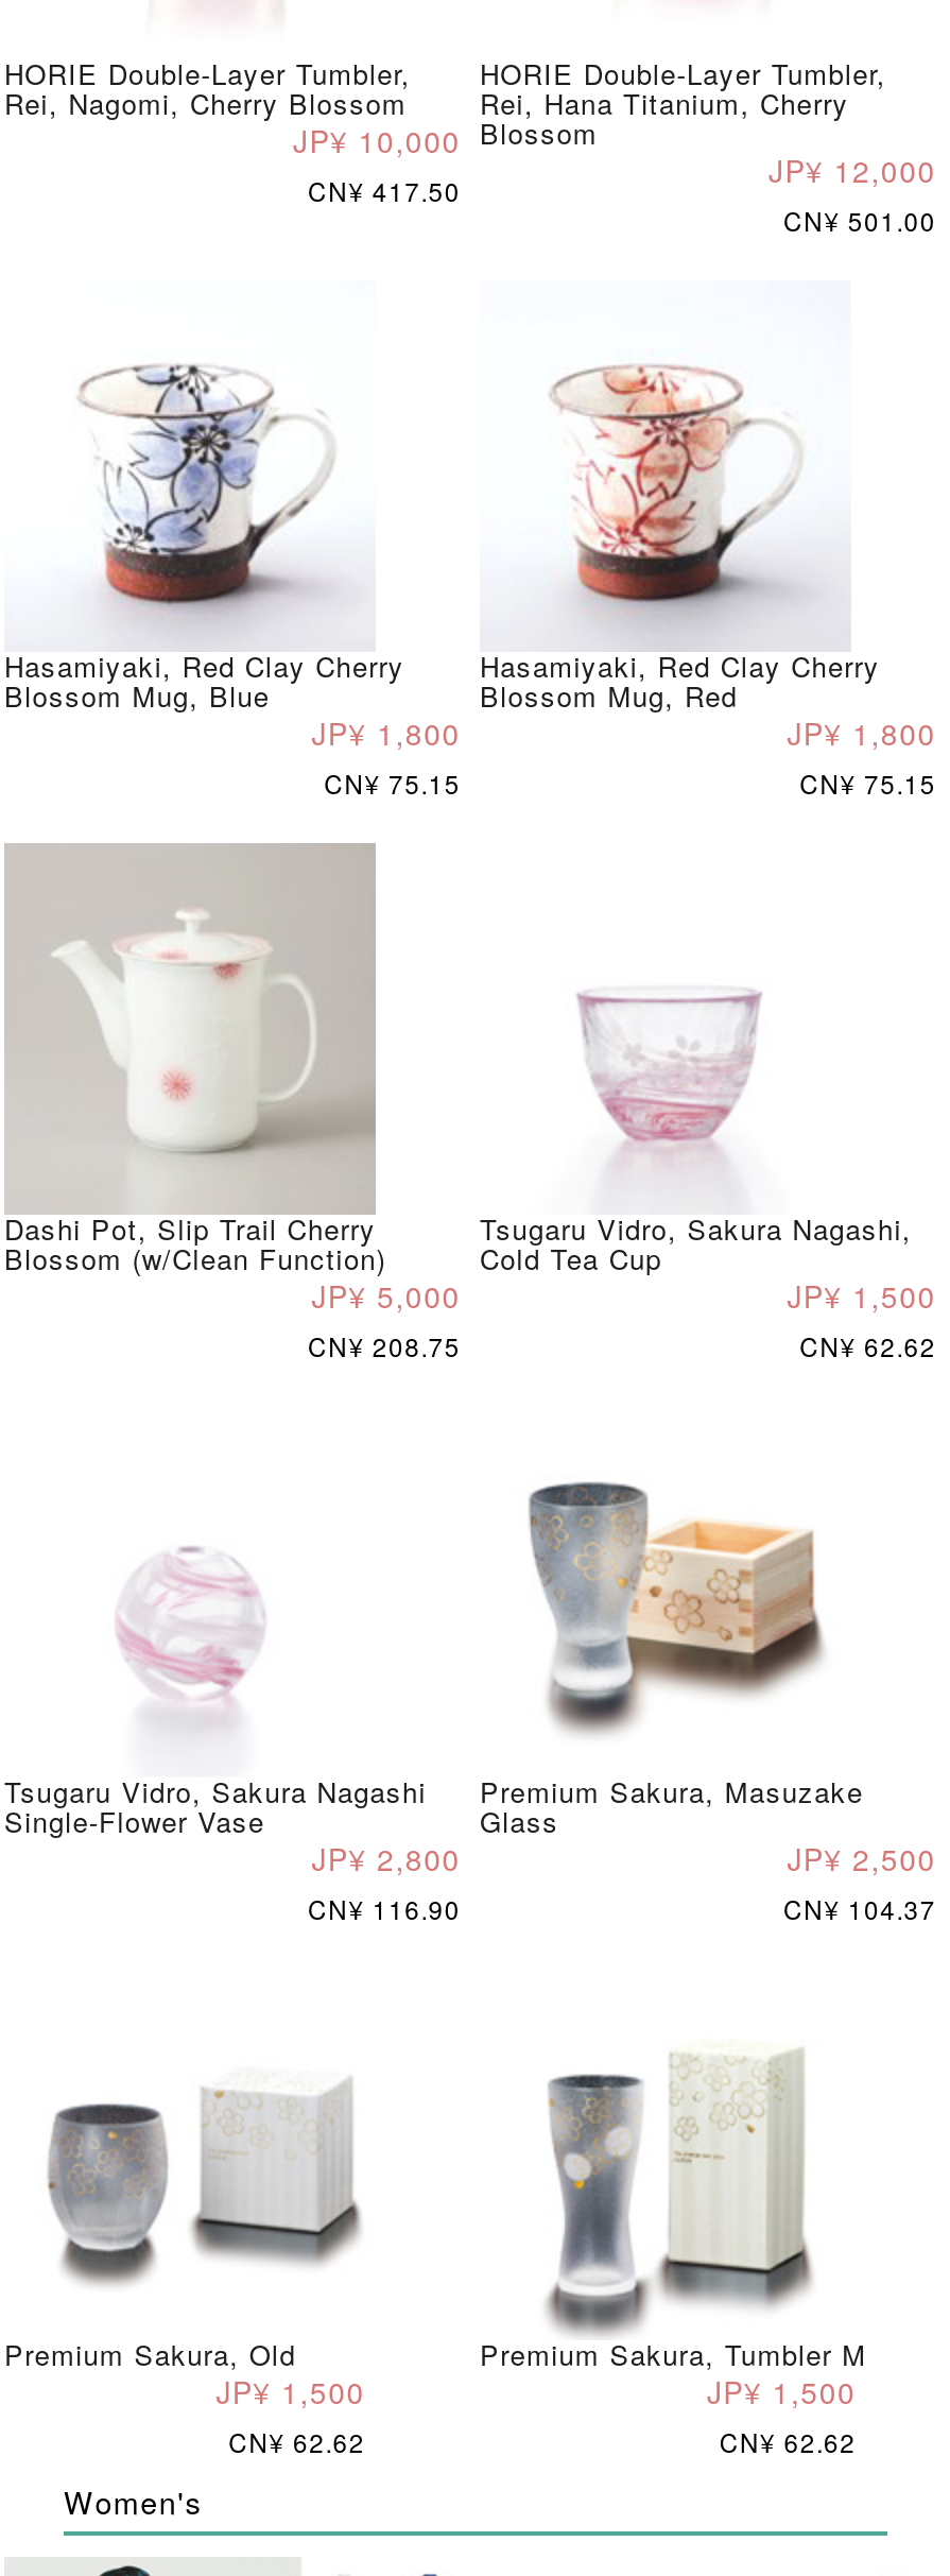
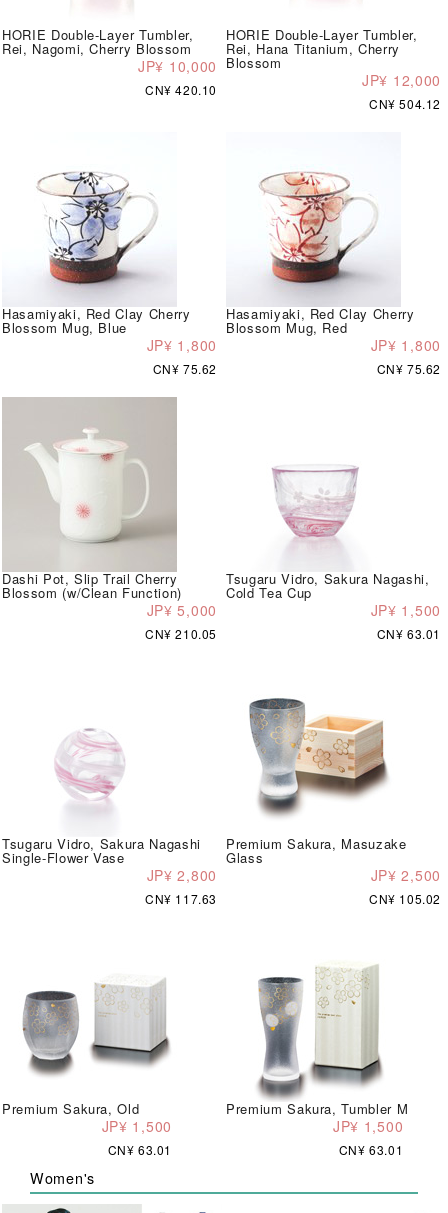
[308,171,461,207] CN¥ 417.50 -> [145,80,217,97] CN¥ 420.10
[783,201,936,237] CN¥ 501.00 -> [369,94,441,111] CN¥ 504.12
[324,763,461,800] CN¥ 75.15 -> [153,359,217,376] CN¥ 75.62
[799,763,936,800] CN¥ 75.15 -> [377,359,441,376] CN¥ 75.62
[308,1326,461,1362] CN¥ 208.75 -> [145,624,217,641] CN¥ 210.05
[799,1326,936,1362] CN¥ 62.62 -> [377,624,441,641] CN¥ 63.01
[308,1889,461,1925] CN¥ 116.90 -> [145,889,217,906] CN¥ 117.63
[783,1889,936,1925] CN¥ 104.37 -> [369,889,441,906] CN¥ 105.02
[228,2422,365,2458] CN¥ 62.62 -> [108,1140,172,1157] CN¥ 63.01
[719,2422,856,2458] CN¥ 62.62 -> [339,1140,403,1157] CN¥ 63.01

